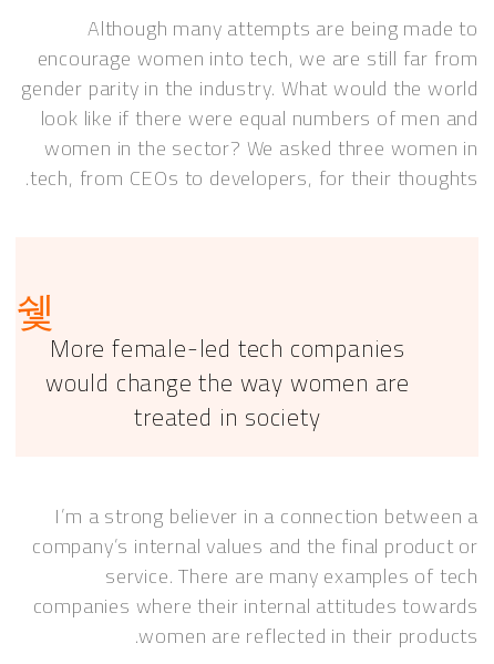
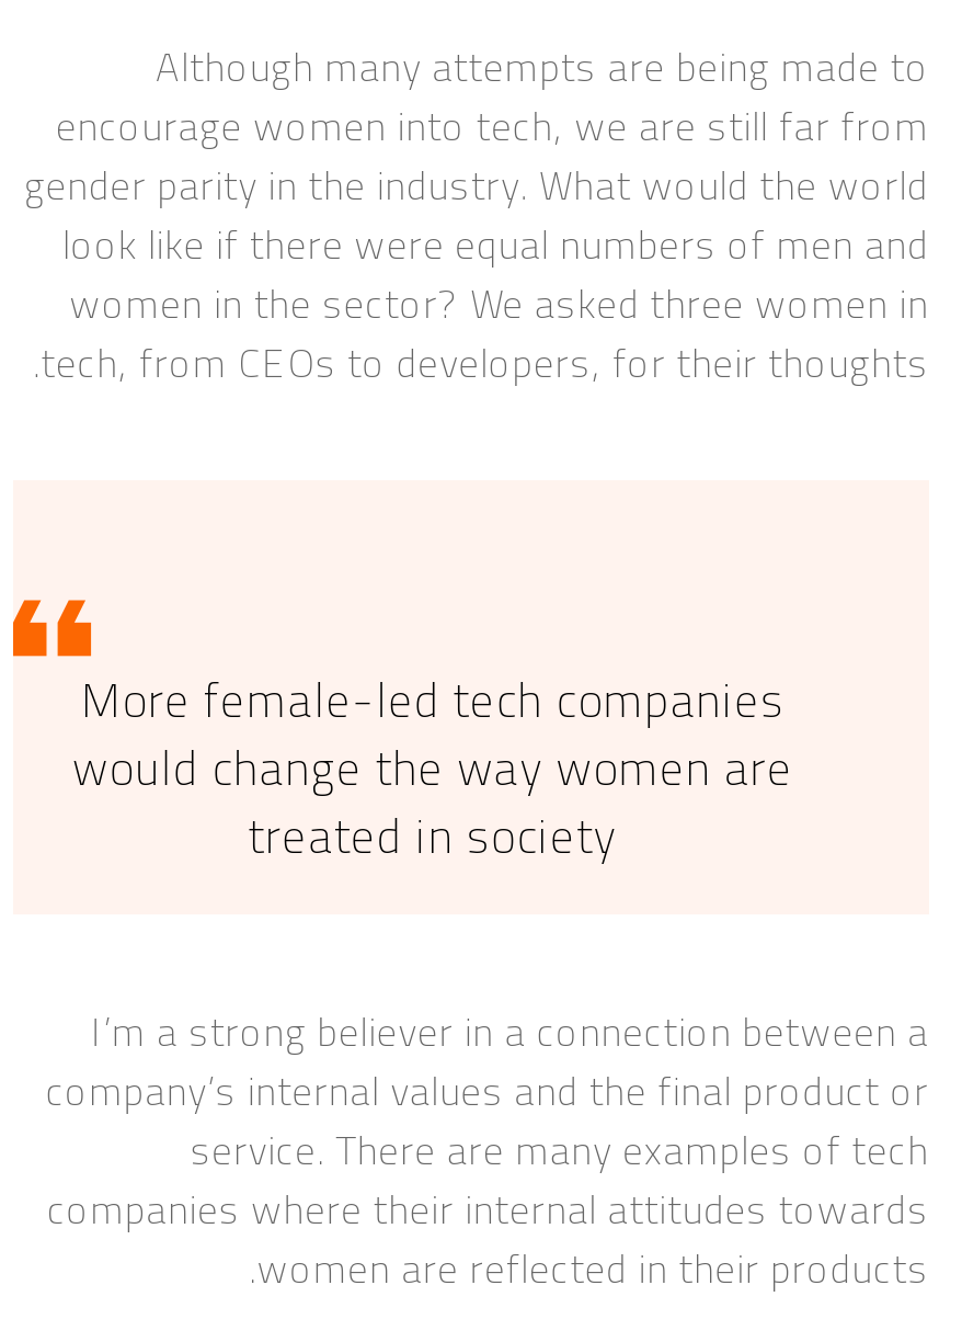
[16,293,55,333] [image] -> [11,594,94,667] [image]

